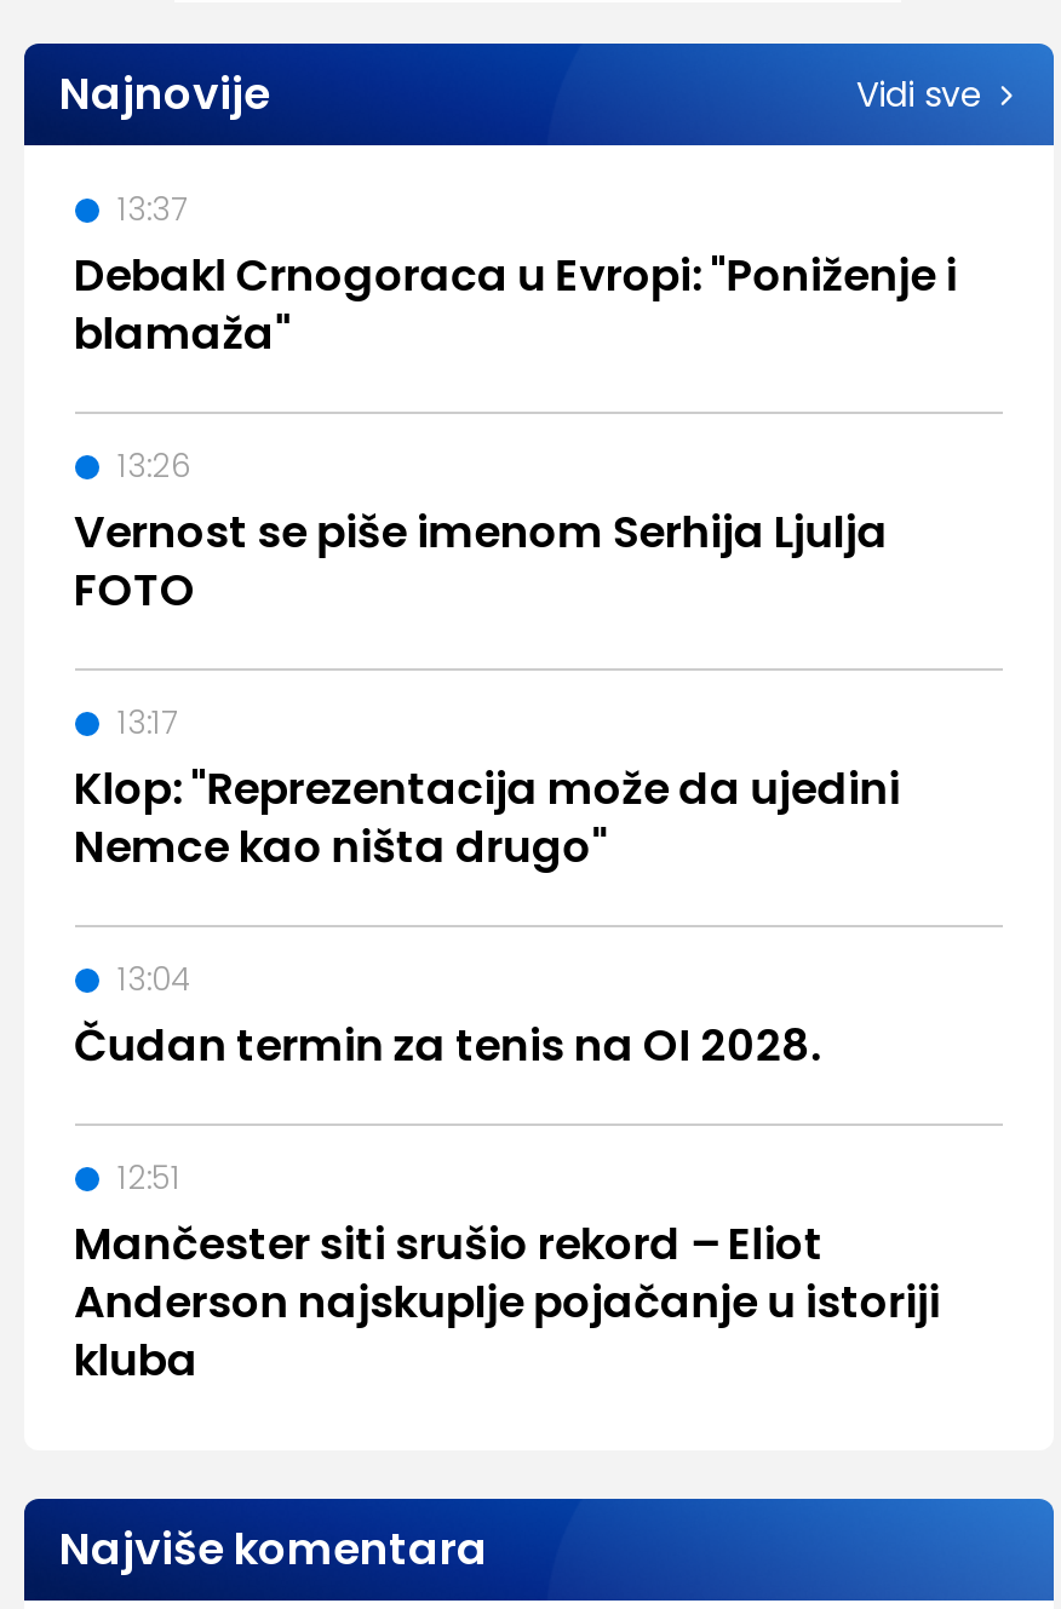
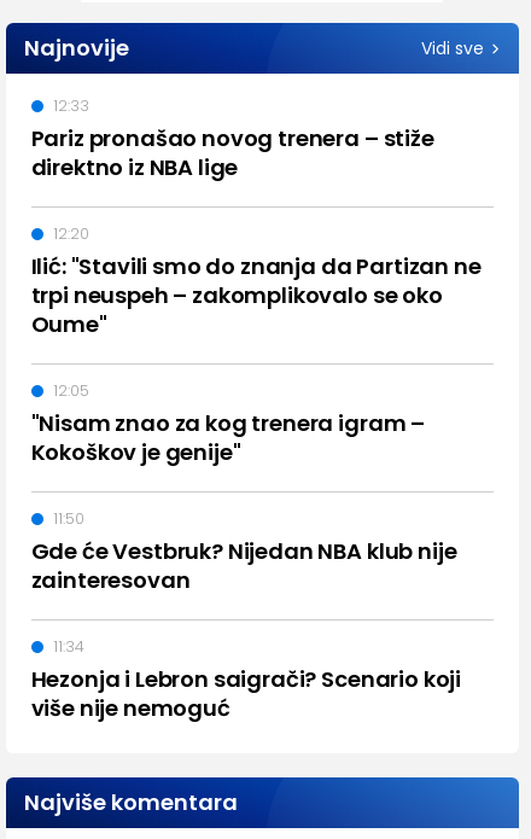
[117,186,188,232] 13:37 -> [52,94,89,117] 12:33
[74,244,957,363] Debakl Crnogoraca u Evropi: "Poniženje i | blamaža" -> [31,123,434,182] Pariz pronašao novog trenera – stiže | direktno iz NBA lige
[117,443,193,489] 13:26 -> [52,222,89,245] 12:20
[74,501,888,619] Vernost se piše imenom Serhija Ljulja | FOTO -> [31,251,481,339] Ilić: "Stavili smo do znanja da Partizan ne | trpi neuspeh – zakomplikovalo se oko | Oume"
[117,699,178,745] 13:17 -> [52,379,89,402] 12:05
[74,757,900,876] Klop: "Reprezentacija može da ujedini | Nemce kao ništa drugo" -> [31,408,425,467] "Nisam znao za kog trenera igram – | Kokoškov je genije"
[117,956,190,1002] 13:04 -> [52,507,84,530] 11:50
[74,1014,819,1075] Čudan termin za tenis na OI 2028. -> [31,536,457,595] Gde će Vestbruk? Nijedan NBA klub nije | zainteresovan
[117,1155,180,1201] 12:51 -> [52,635,84,658] 11:34
[74,1213,940,1389] Mančester siti srušio rekord – Eliot | Anderson najskuplje pojačanje u istoriji | kluba -> [31,664,461,723] Hezonja i Lebron saigrači? Scenario koji | više nije nemoguć

